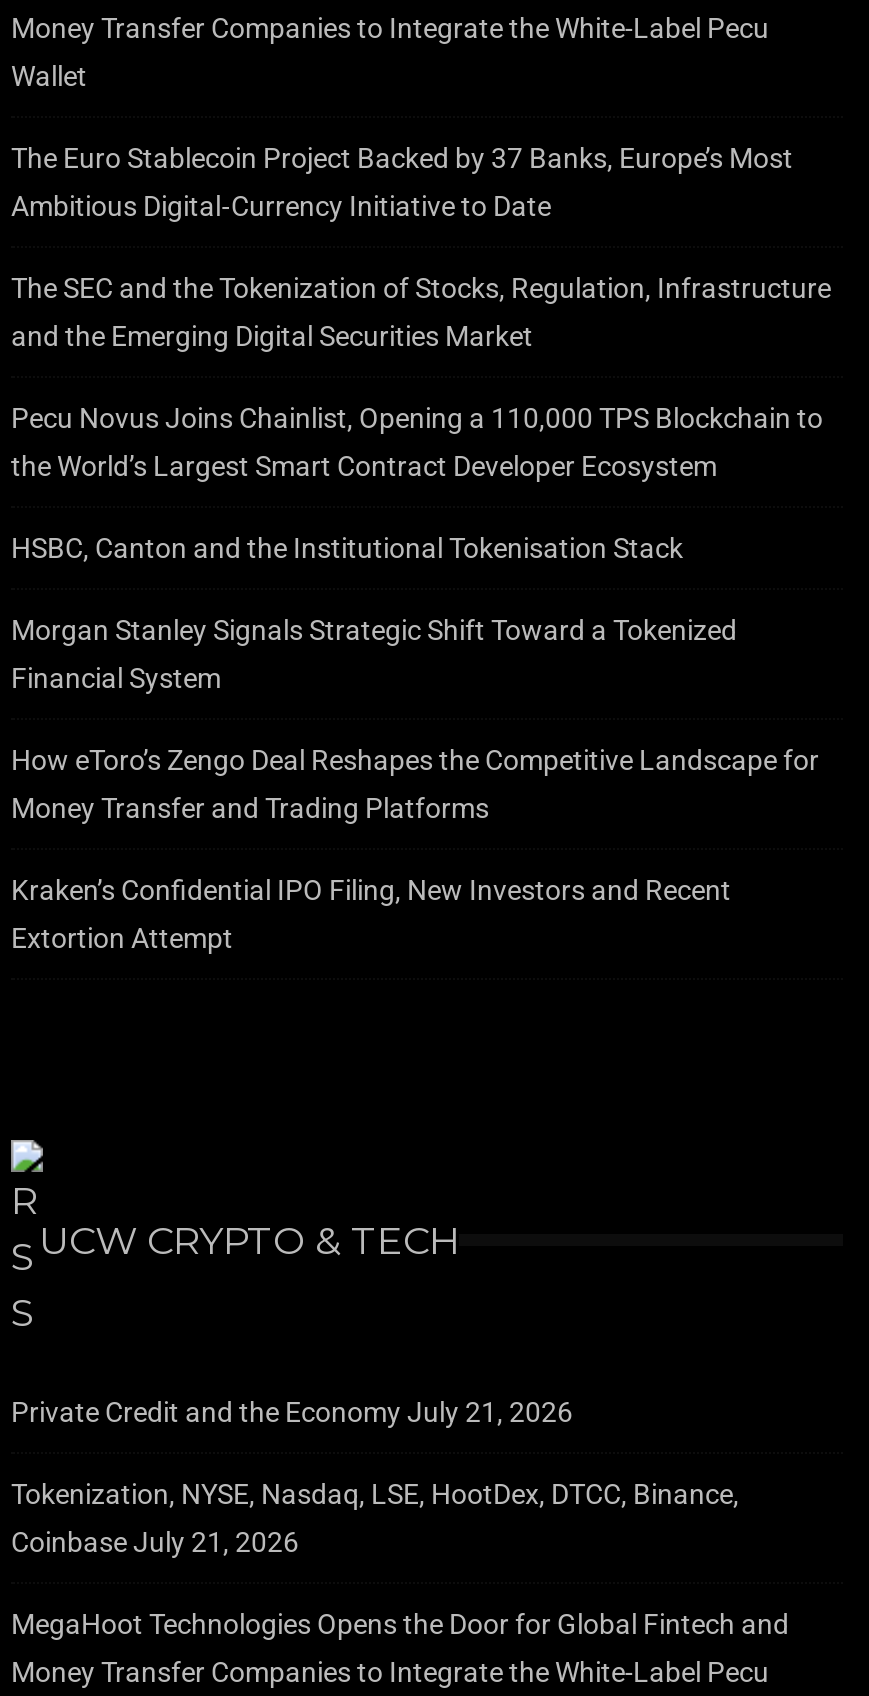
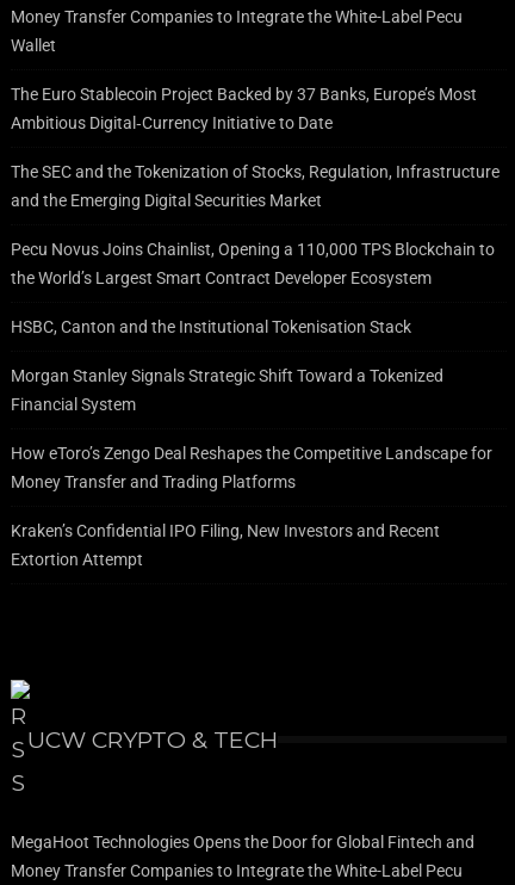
[11,1396,739,1558] Private Credit and the Economy July 21, 2026 | Tokenization, NYSE, Nasdaq, LSE, HootDex, DTCC, Binance, | Coinbase July 21, 2026 -> none

